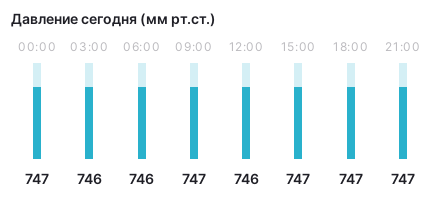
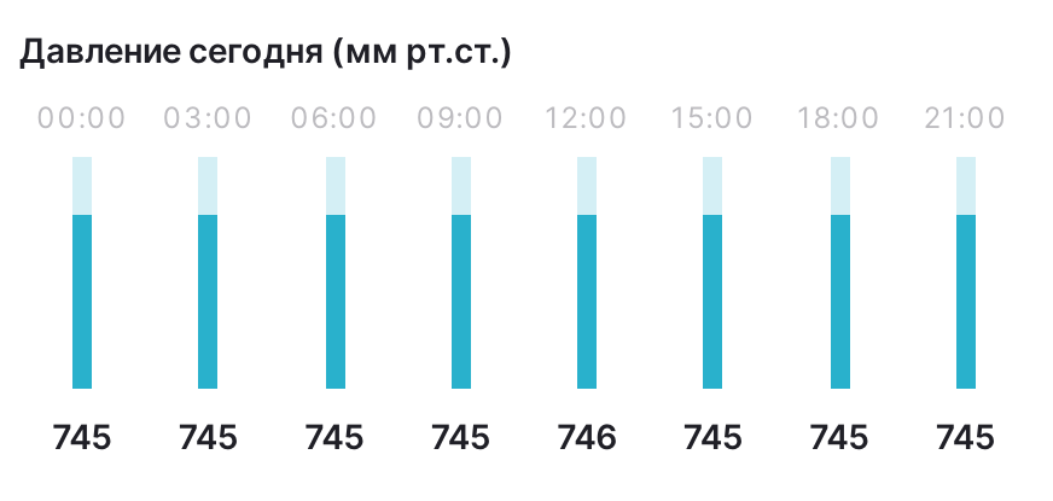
[25,170,49,187] 747 -> [52,415,113,456] 745
[77,170,102,187] 746 -> [178,415,239,456] 745
[129,170,154,187] 746 -> [305,415,365,456] 745
[182,170,206,187] 747 -> [431,415,491,456] 745
[286,170,310,187] 747 -> [683,415,744,456] 745
[339,170,363,187] 747 -> [809,415,870,456] 745
[391,170,415,187] 747 -> [936,415,996,456] 745

